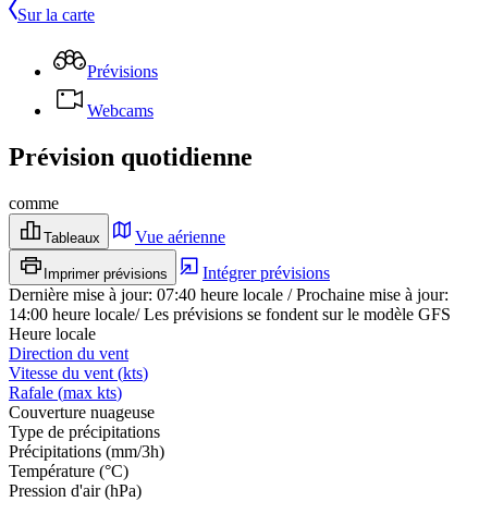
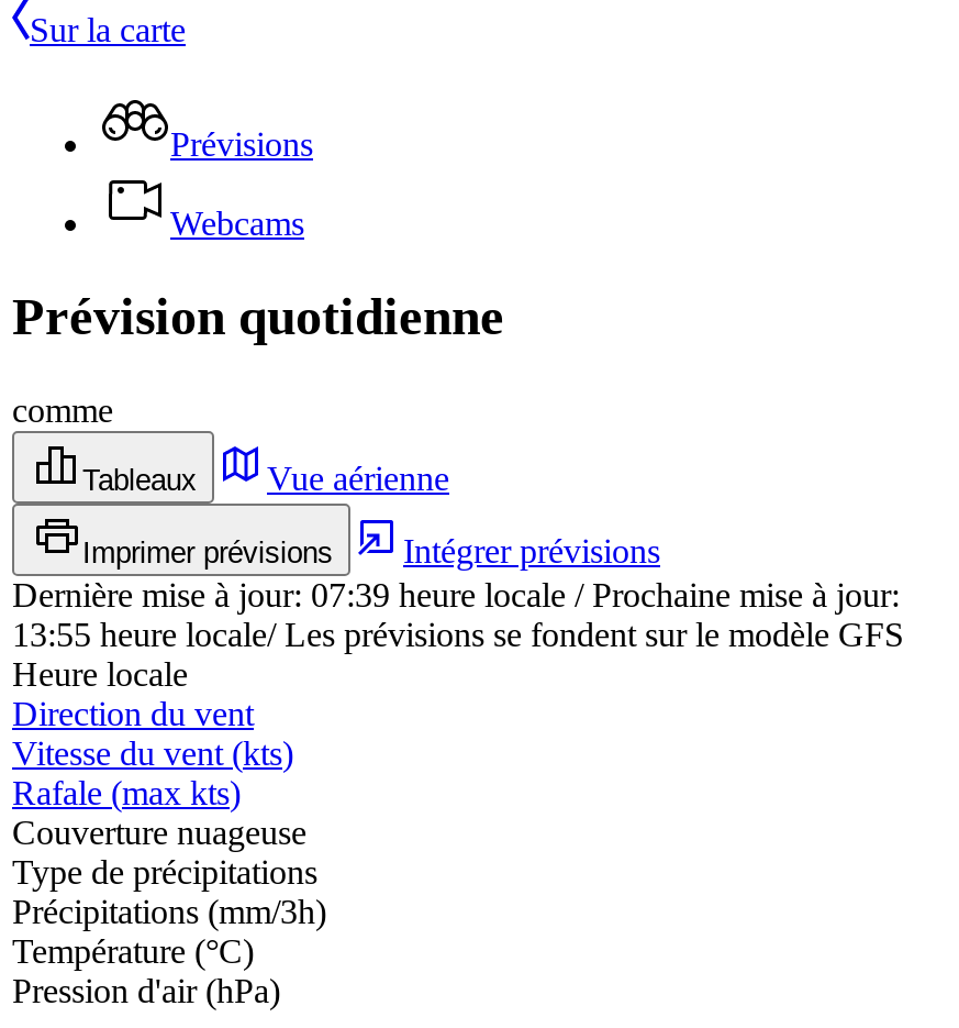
[9,285,449,303] Dernière mise à jour:07:40 heure locale / Prochaine mise à jour: -> [12,575,900,613] Dernière mise à jour:07:39 heure locale / Prochaine mise à jour:
[9,305,451,323] 14:00 heure locale/ Les prévisions se fondent sur le modèle GFS -> [12,615,904,652] 13:55 heure locale/ Les prévisions se fondent sur le modèle GFS

